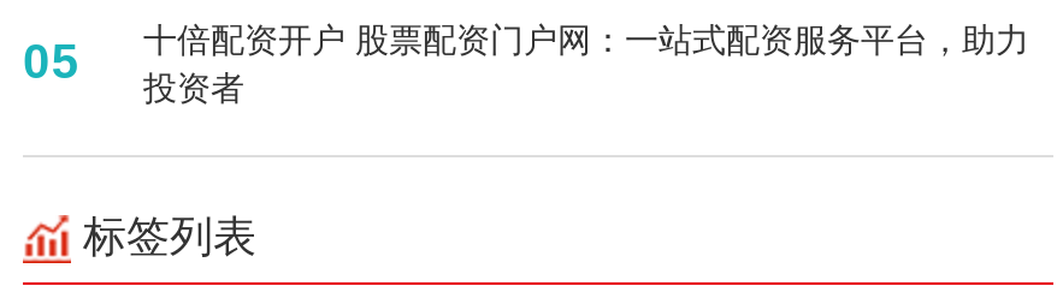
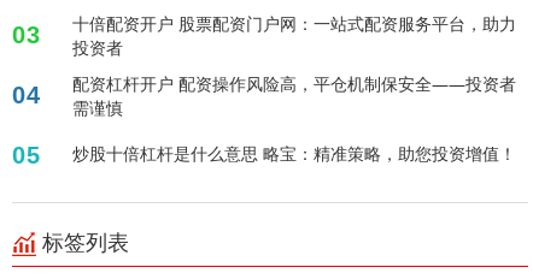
[23,15,1029,108] 05 十倍配资开户 股票配资门户网：一站式配资服务平台，助力 投资者 -> [12,12,516,58] 03 十倍配资开户 股票配资门户网：一站式配资服务平台，助力 投资者
none -> [12,72,516,168] 04 | 配资杠杆开户 配资操作风险高，平仓机制保安全——投资者 | 需谨慎 | 05 | 炒股十倍杠杆是什么意思 略宝：精准策略，助您投资增值！

